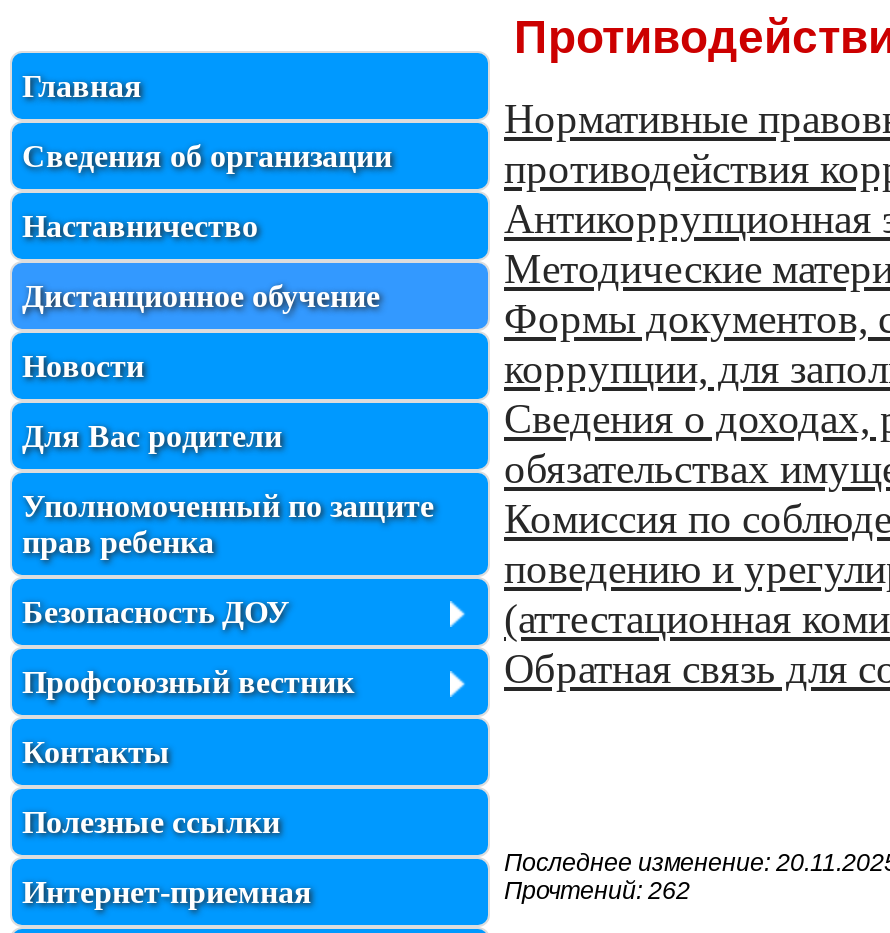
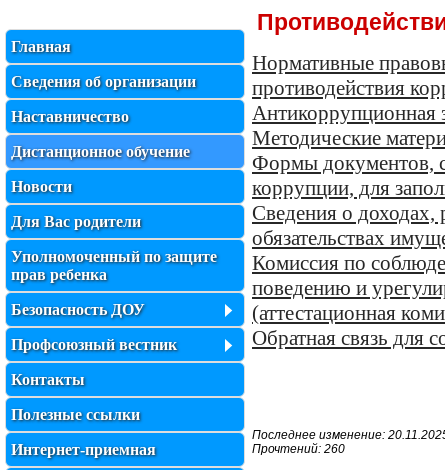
[504,877,690,905] Прочтений: 262 -> [252,442,345,456] Прочтений: 260

